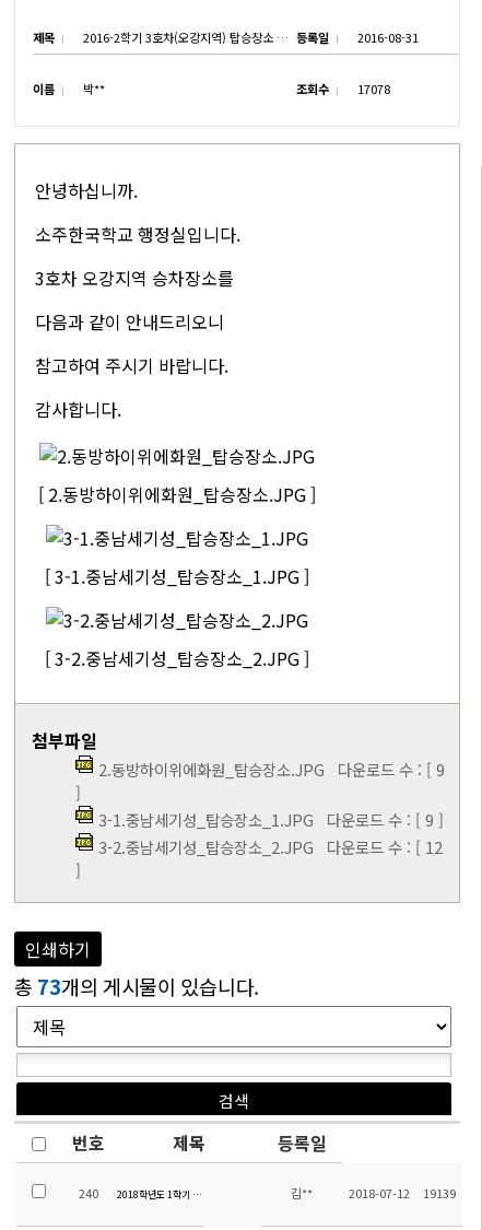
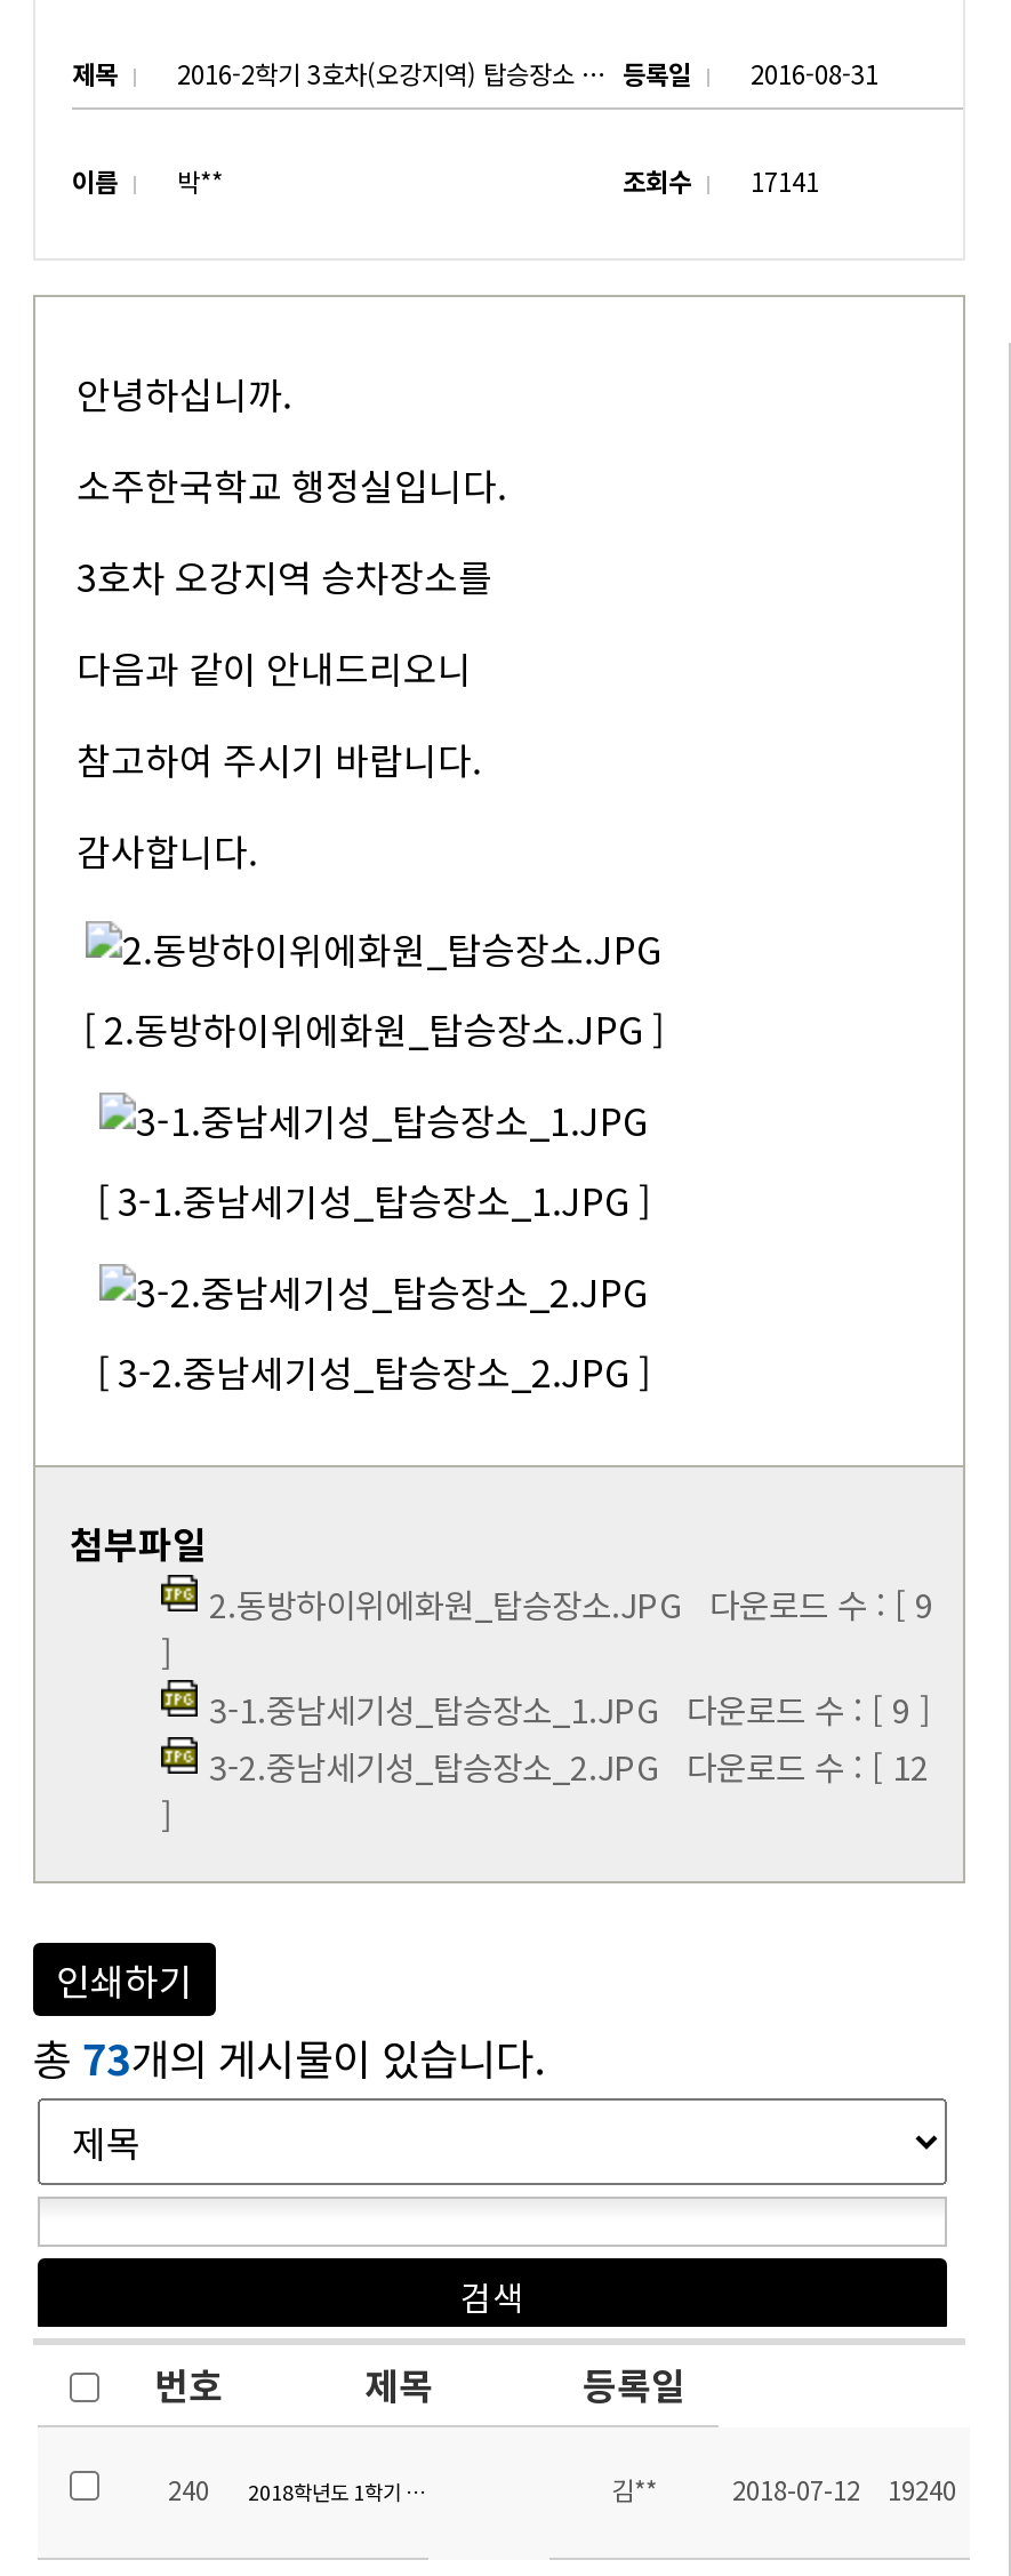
[296,80,390,97] 조회수 17078 -> [623,162,819,199] 조회수 17141
[423,1184,456,1202] 19139 -> [888,2471,956,2507] 19240

